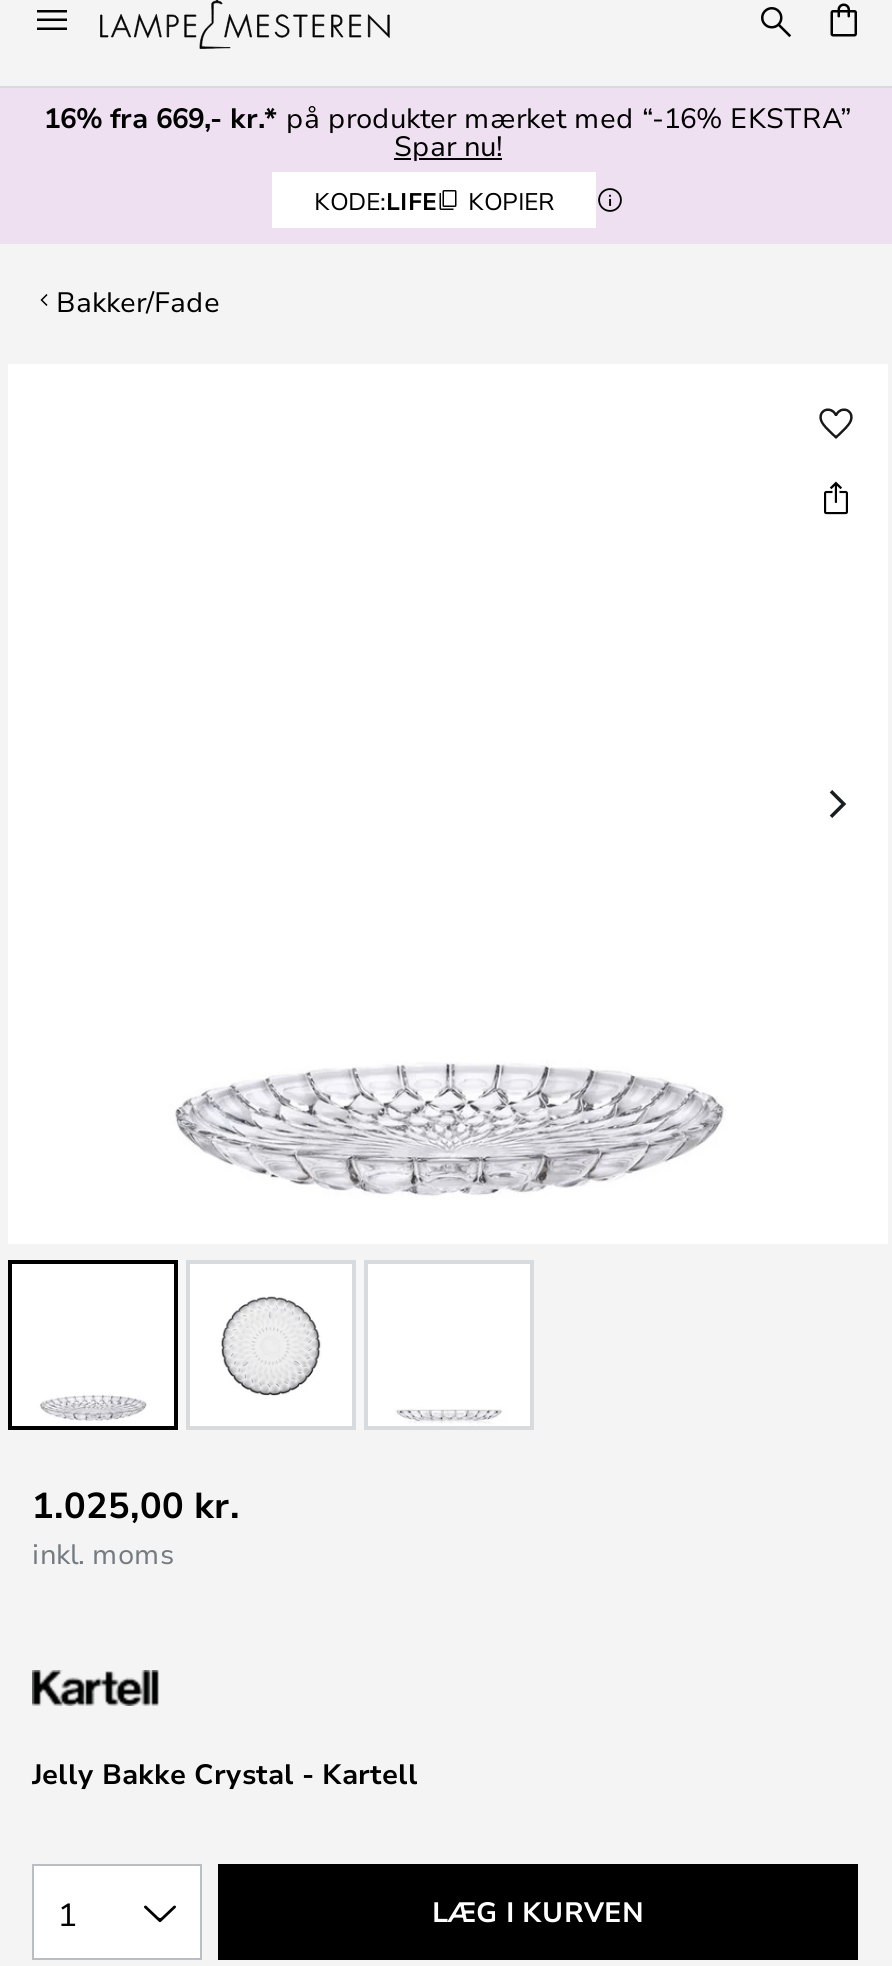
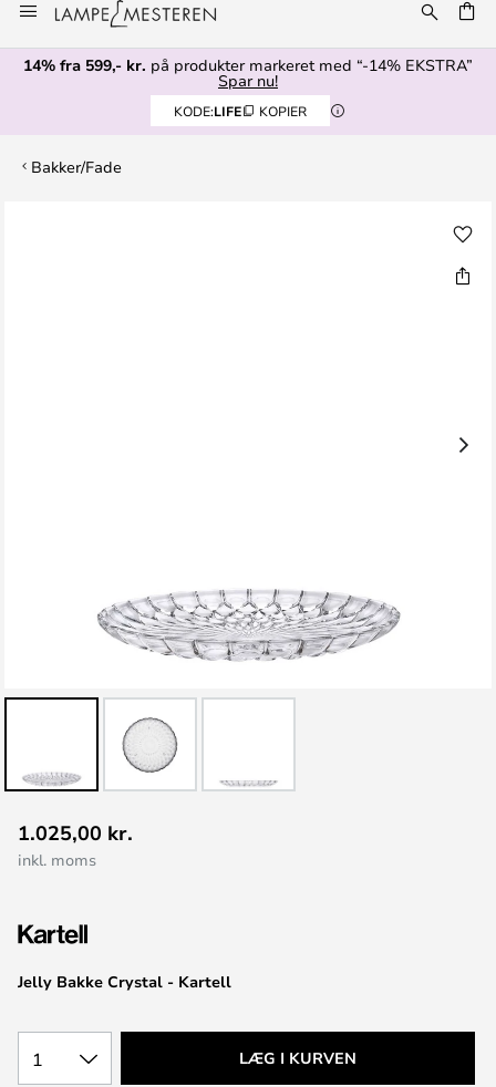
[44,98,852,136] 16% fra 669,- kr.* på produkter mærket med “-16% EKSTRA” -> [23,54,473,75] 14% fra 599,- kr. på produkter markeret med “-14% EKSTRA”

